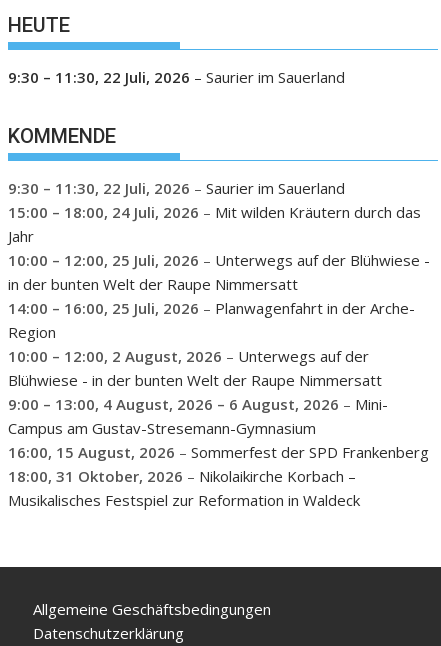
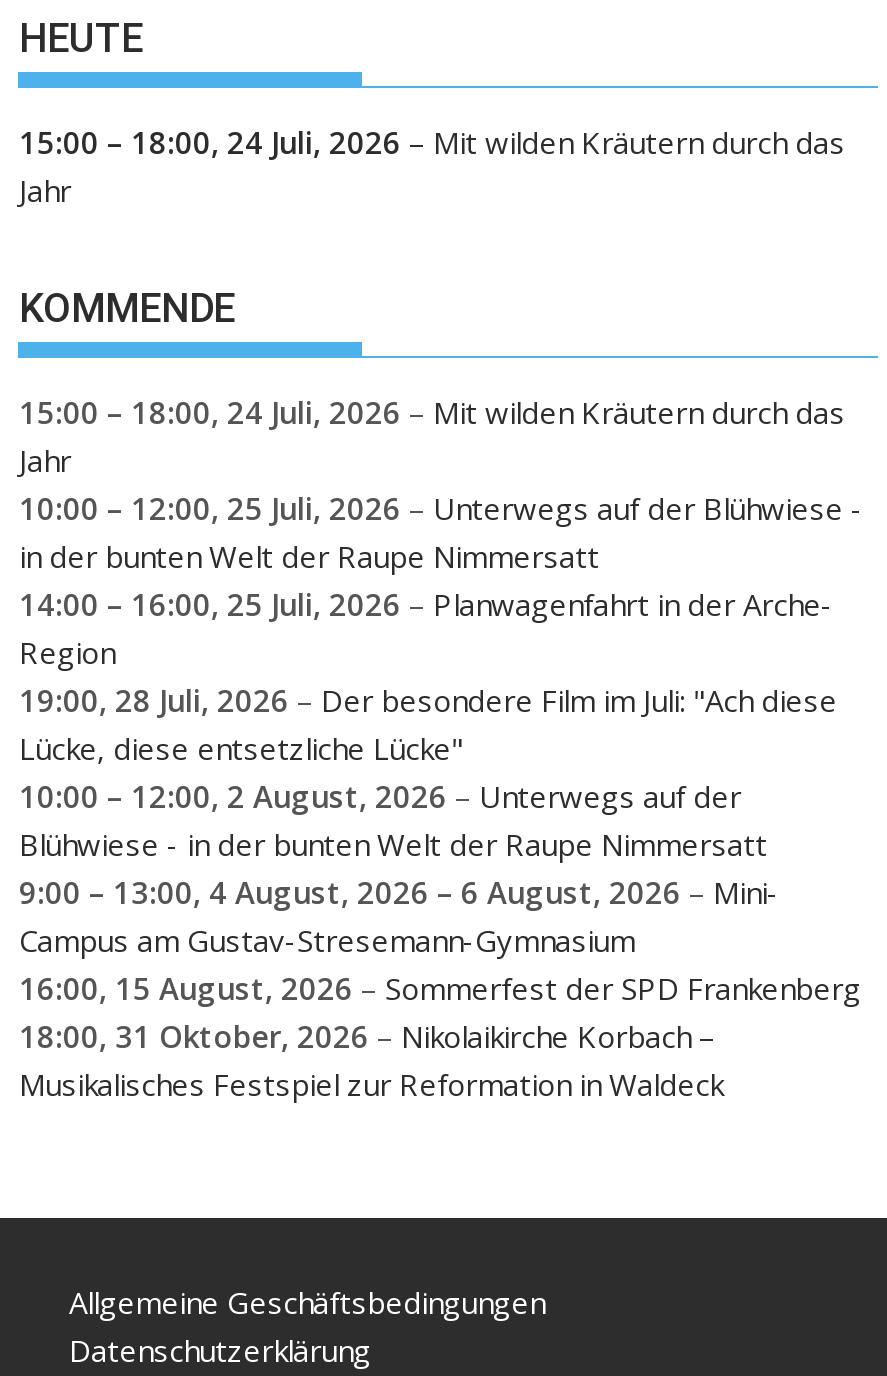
[8,67,345,87] 9:30 – 11:30, 22 Juli, 2026 – Saurier im Sauerland -> [19,122,845,210] 15:00 – 18:00, 24 Juli, 2026 – Mit wilden Kräutern durch das | Jahr
[8,177,345,197] 9:30 – 11:30, 22 Juli, 2026 – Saurier im Sauerland -> none
none -> [19,679,837,767] 19:00, 28 Juli, 2026 – Der besondere Film im Juli: "Ach diese | Lücke, diese entsetzliche Lücke"

